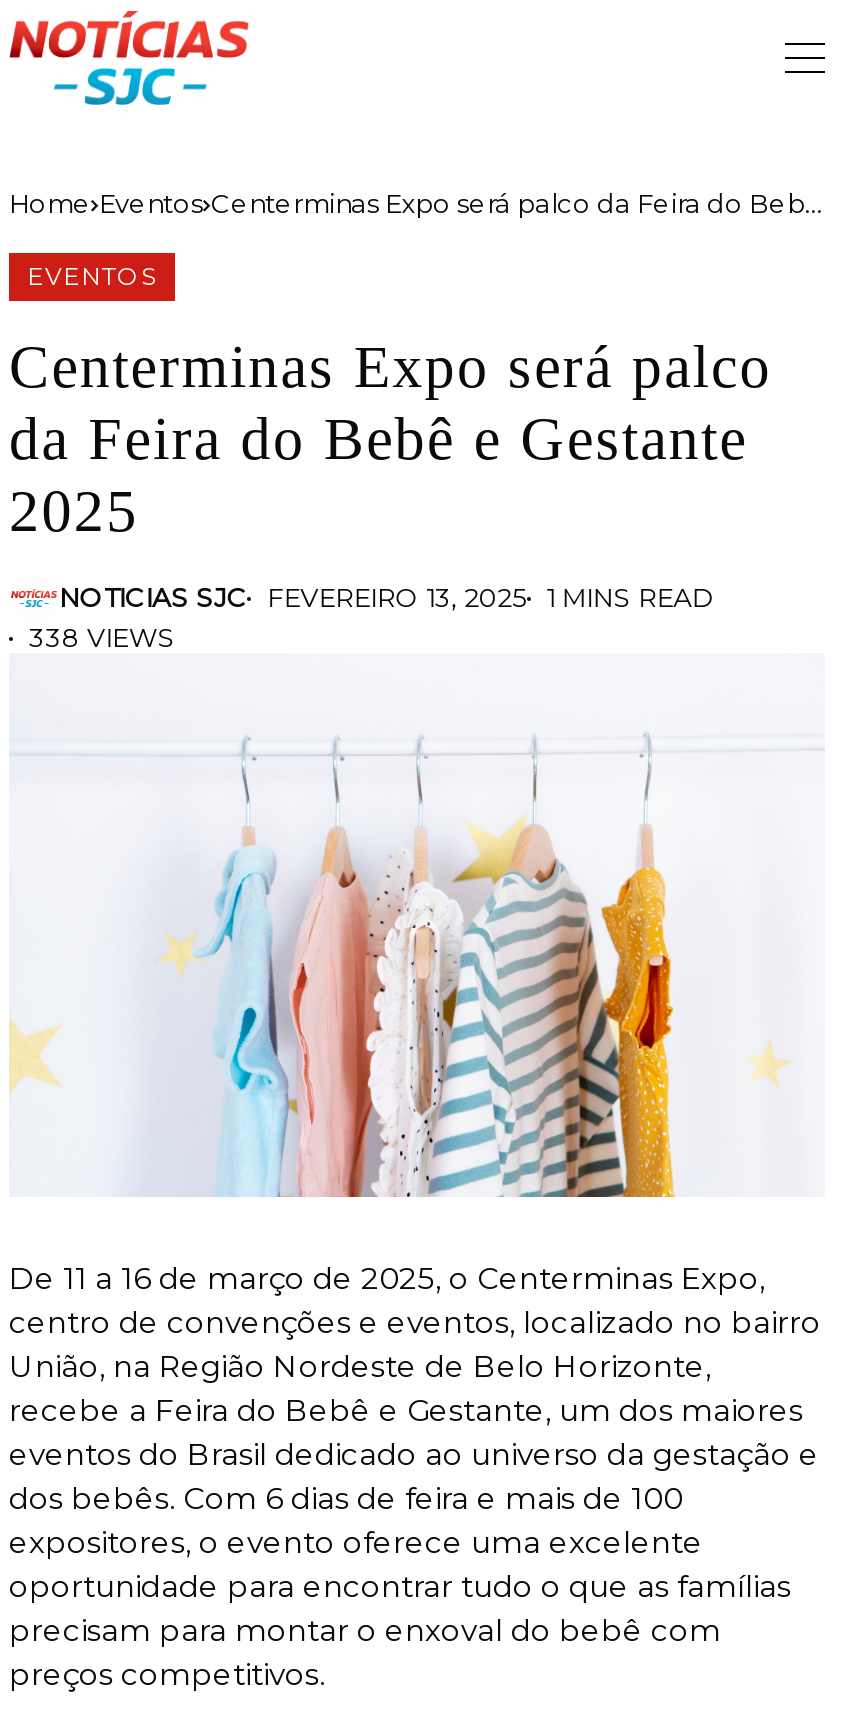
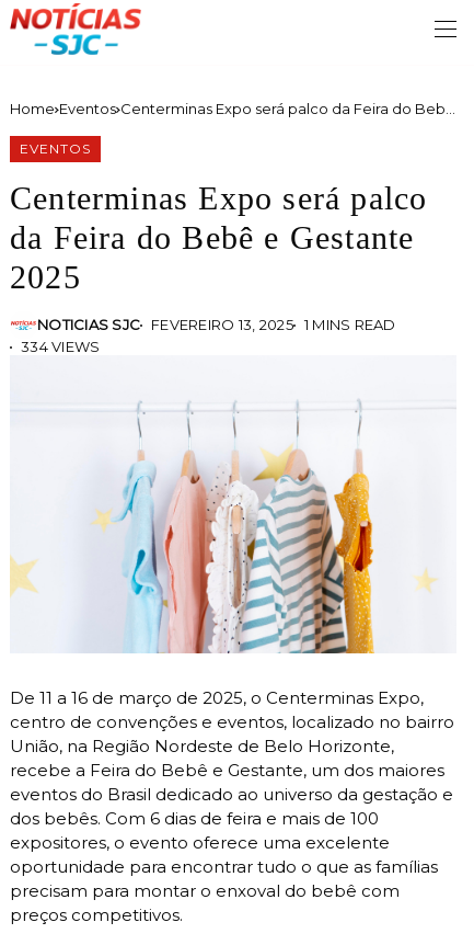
[29,621,176,653] 338 VIEWS -> [21,338,100,355] 334 VIEWS

